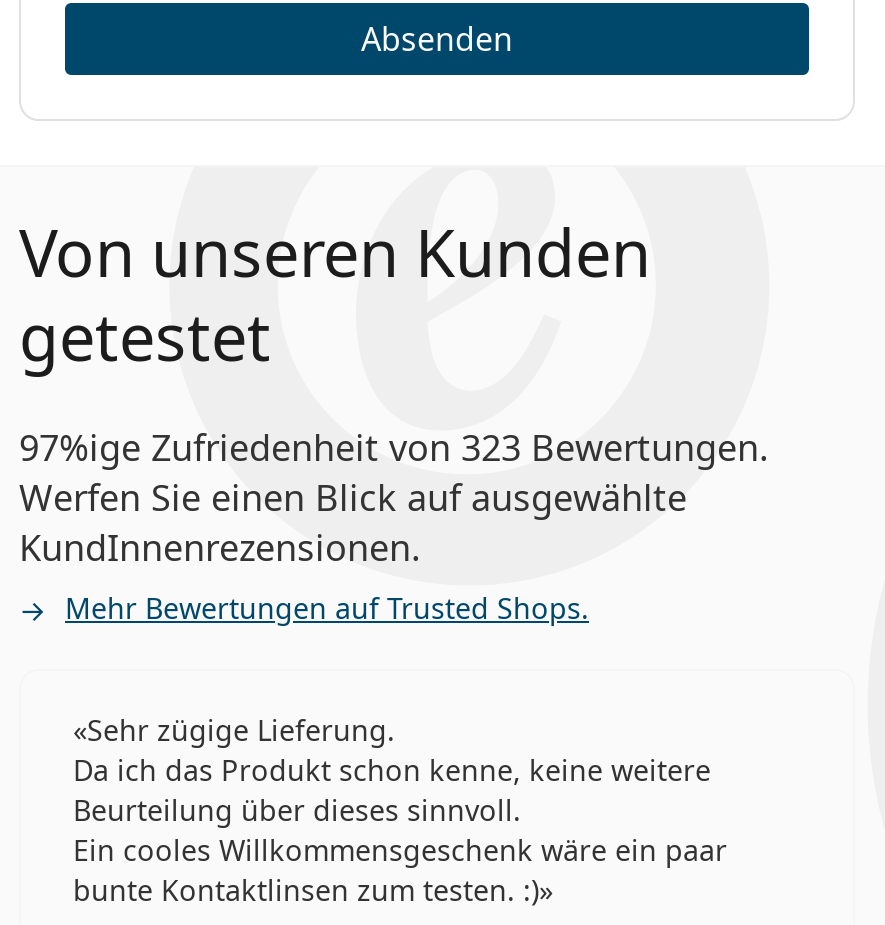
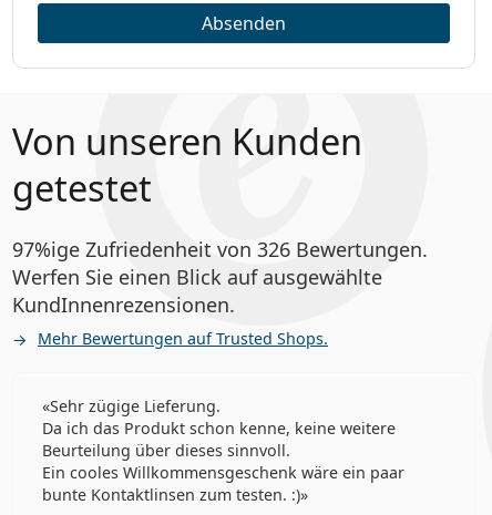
[19,423,769,471] 97%ige Zufriedenheit von 323 Bewertungen. -> [12,236,428,262] 97%ige Zufriedenheit von 326 Bewertungen.

